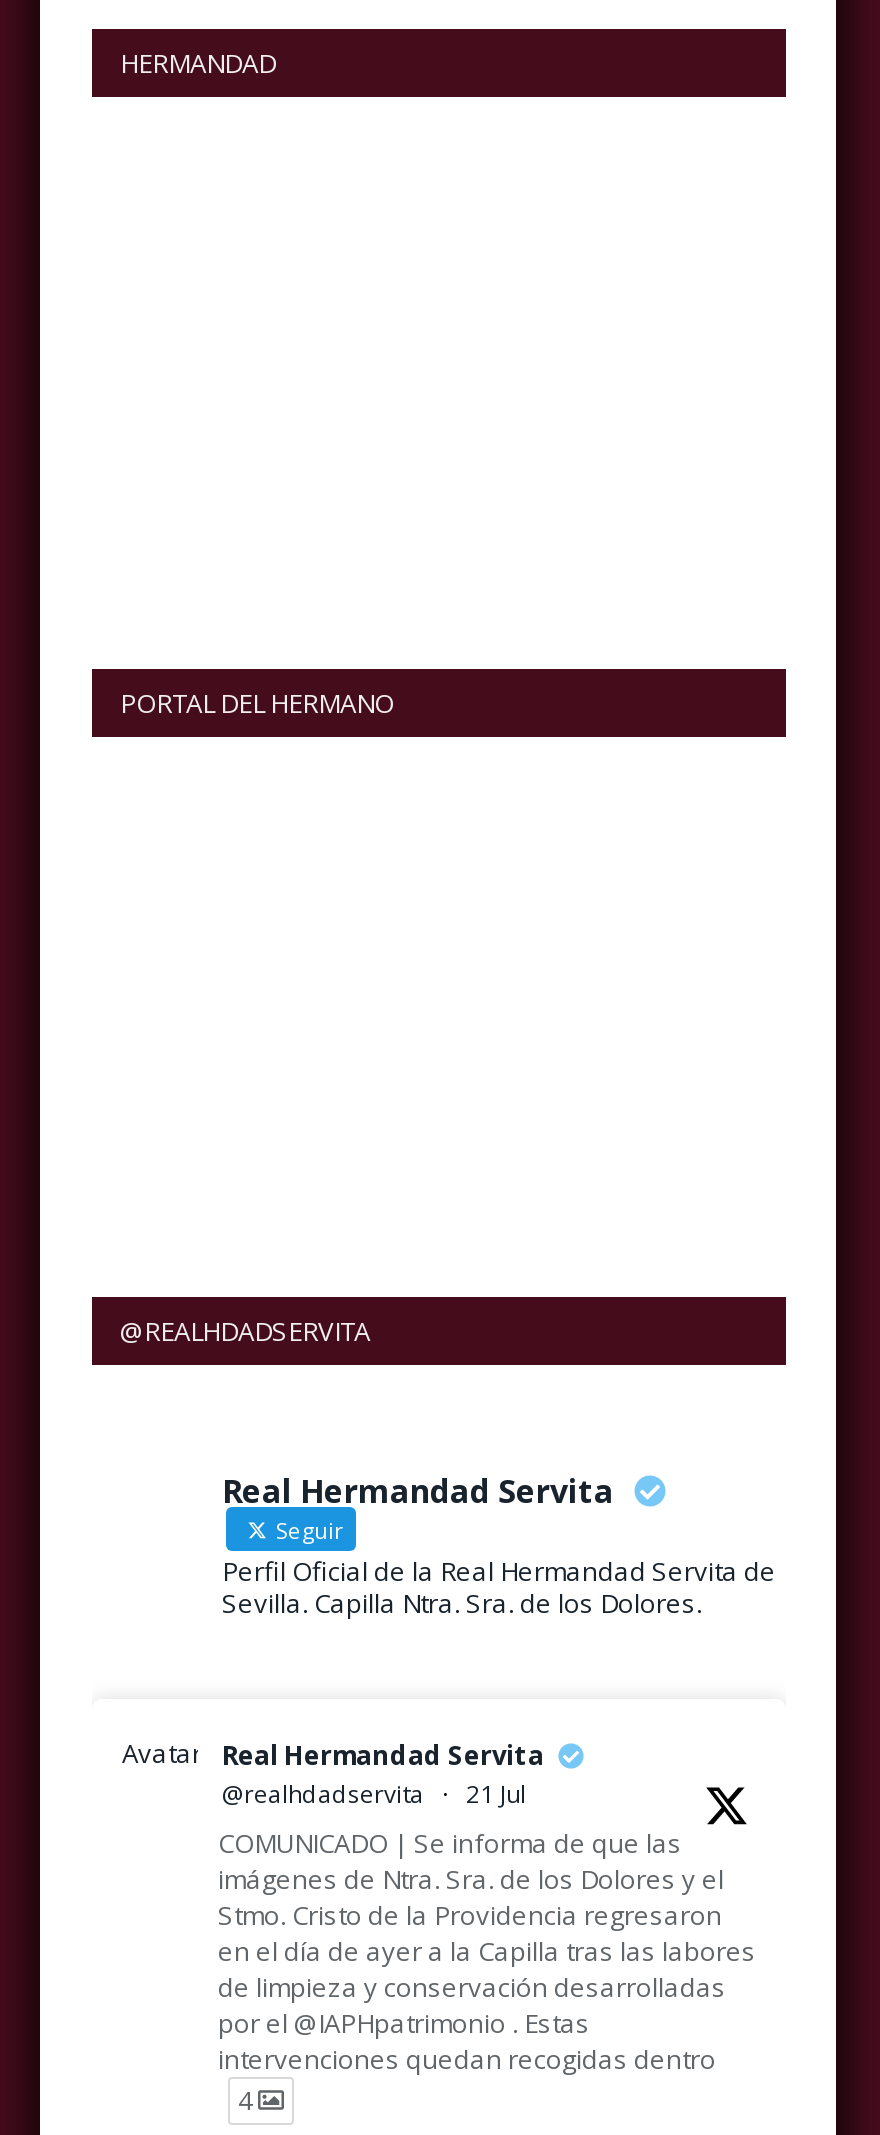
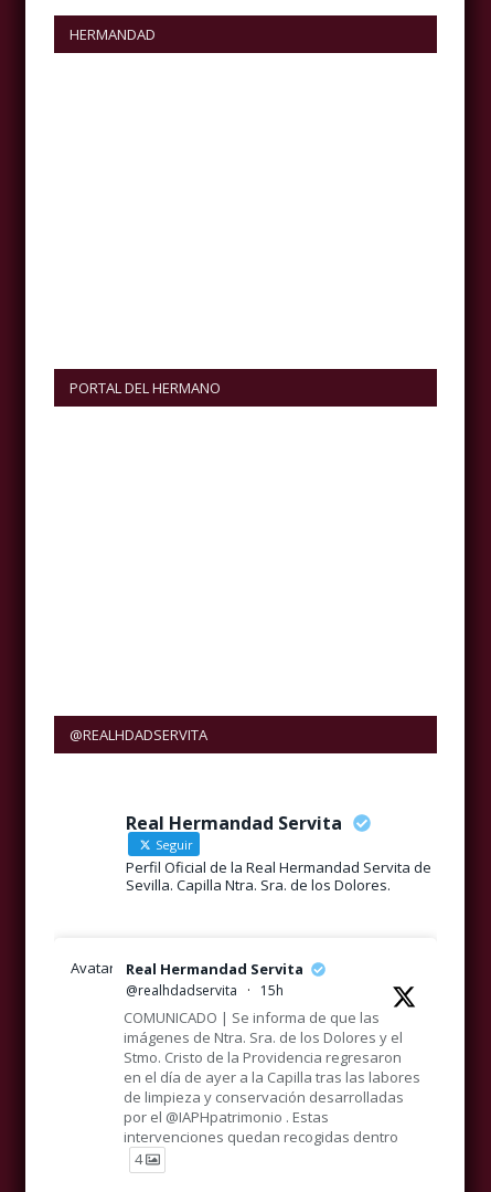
[222,1778,526,1812] @realhdadservita · 21 Jul -> [126,982,284,1000] @realhdadservita · 15h

